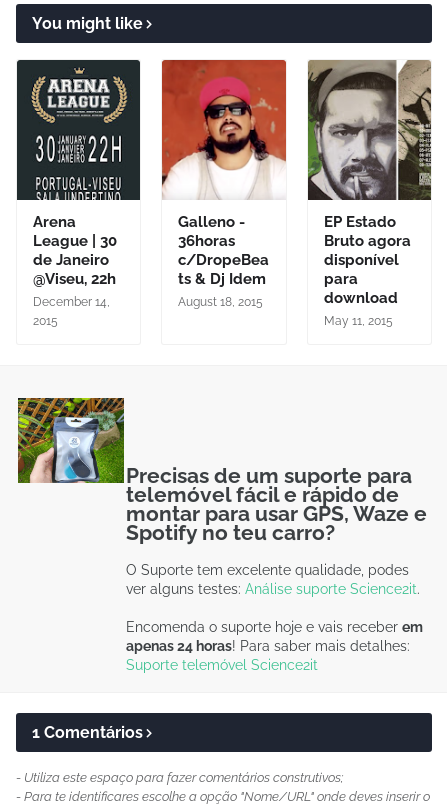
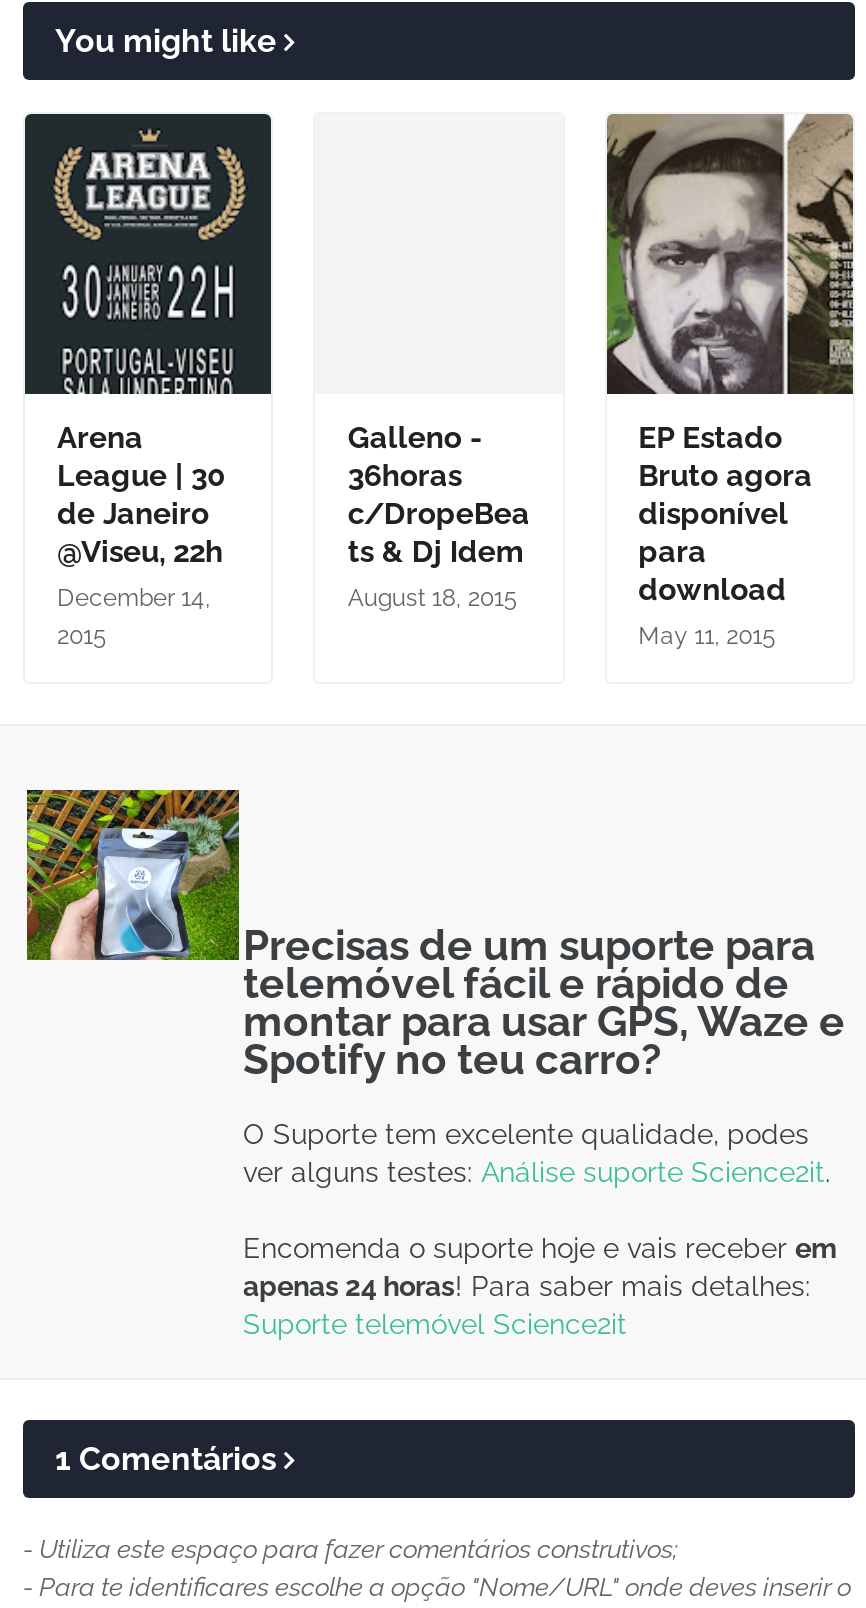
[161,59,287,200] [image] -> none

